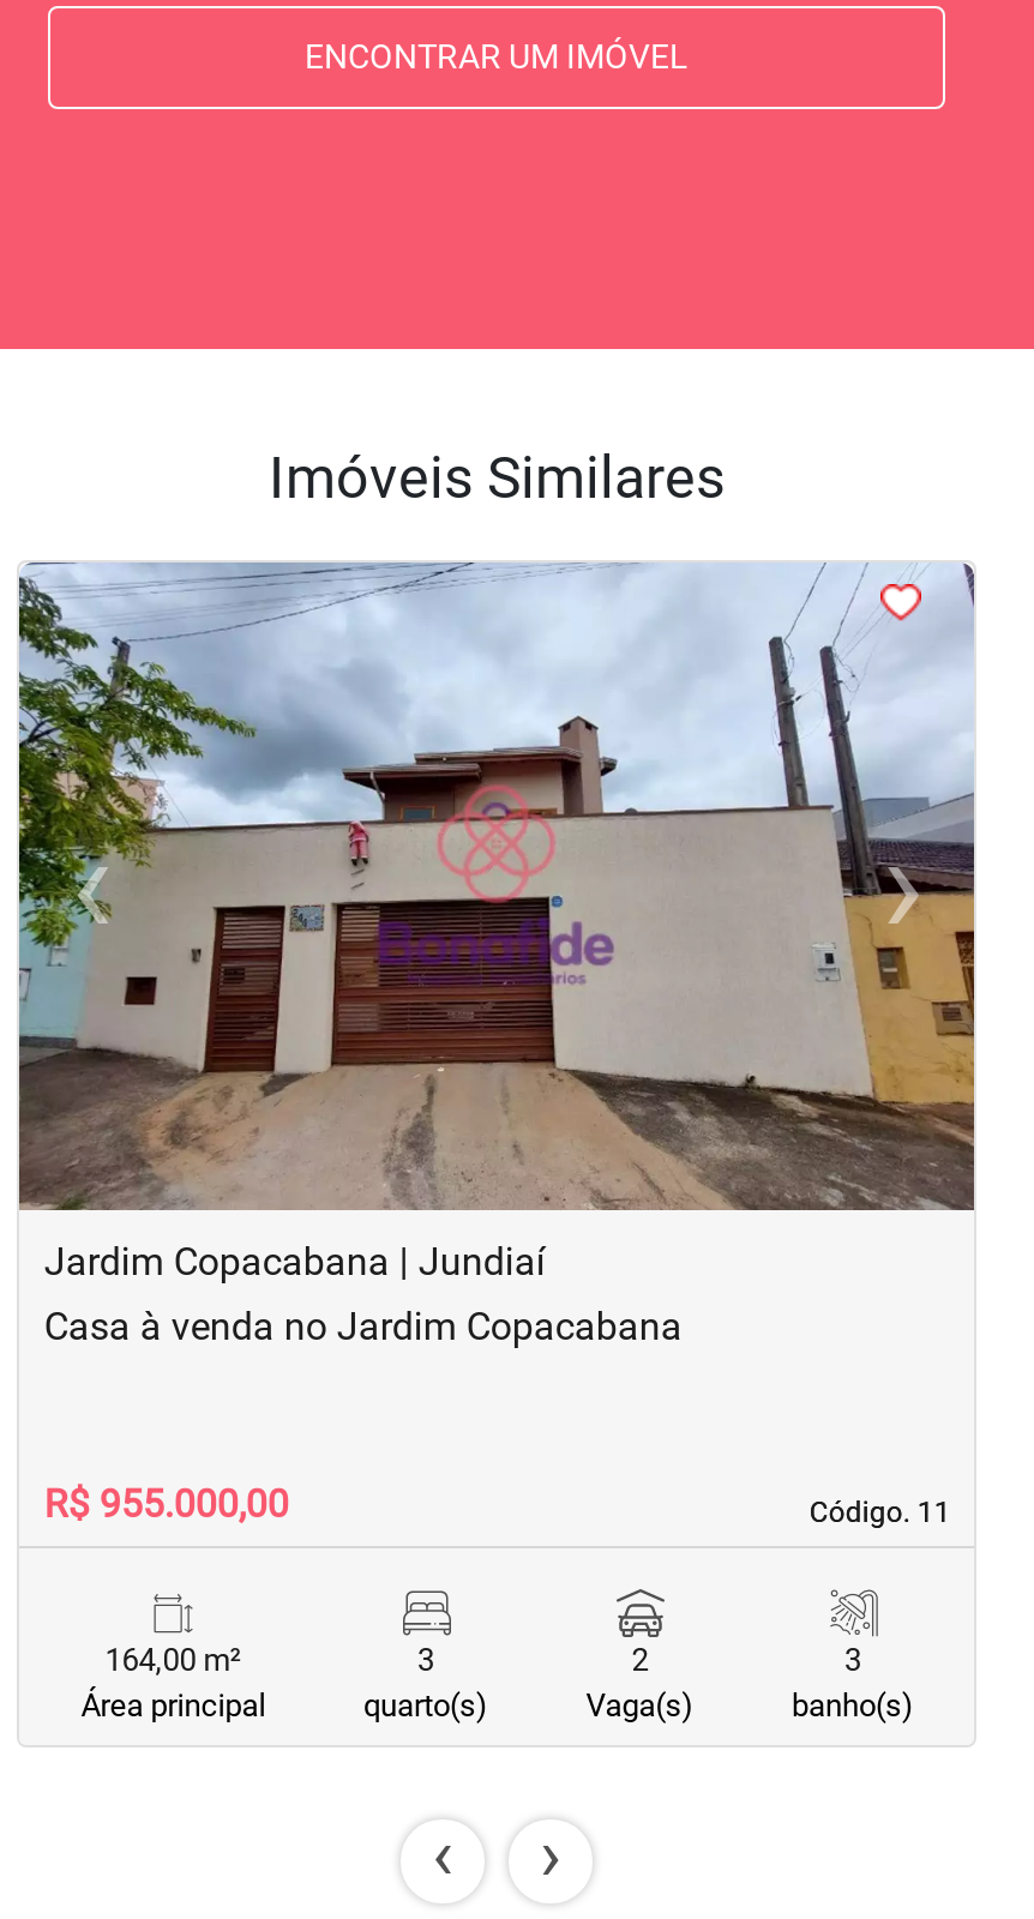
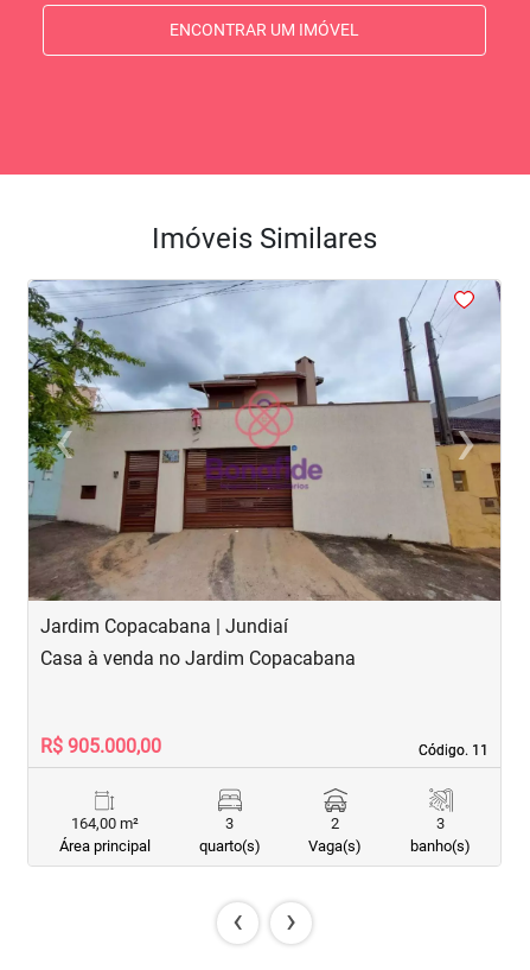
[44,1481,289,1526] R$ 955.000,00 -> [41,735,162,757] R$ 905.000,00

